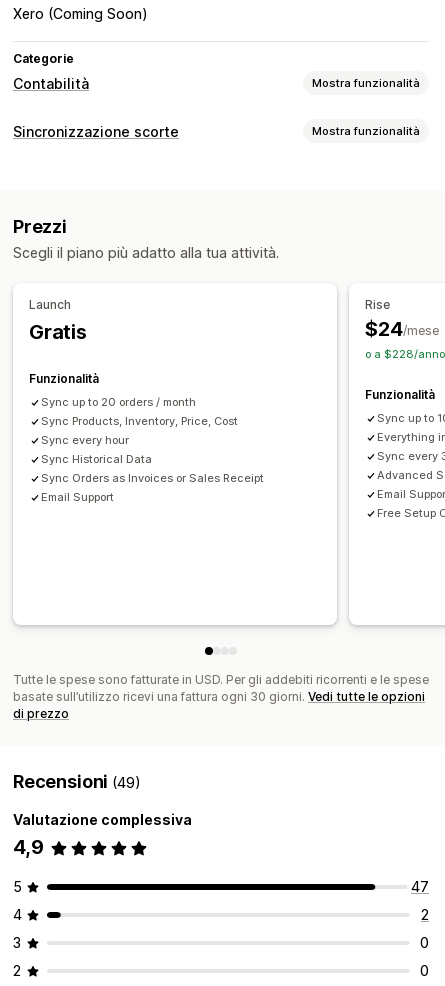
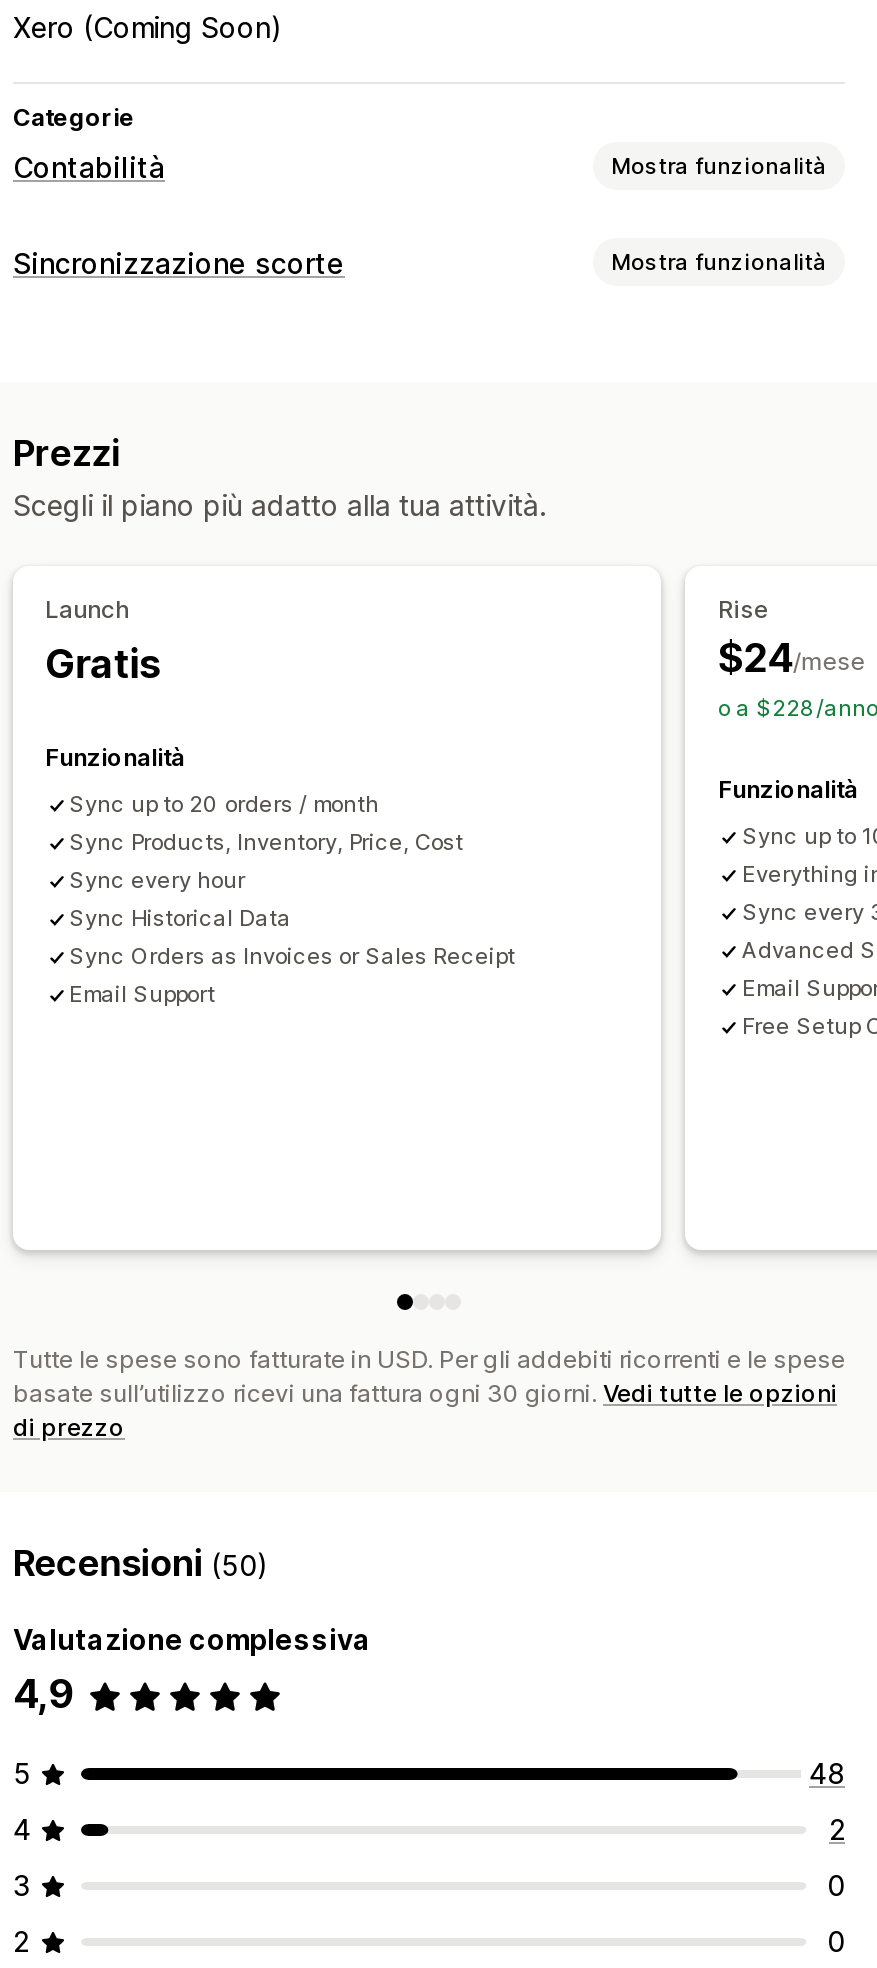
[13,771,141,792] Recensioni (49) -> [13,1543,269,1585] Recensioni (50)
[411,878,429,895] 47 -> [809,1757,845,1791] 48

